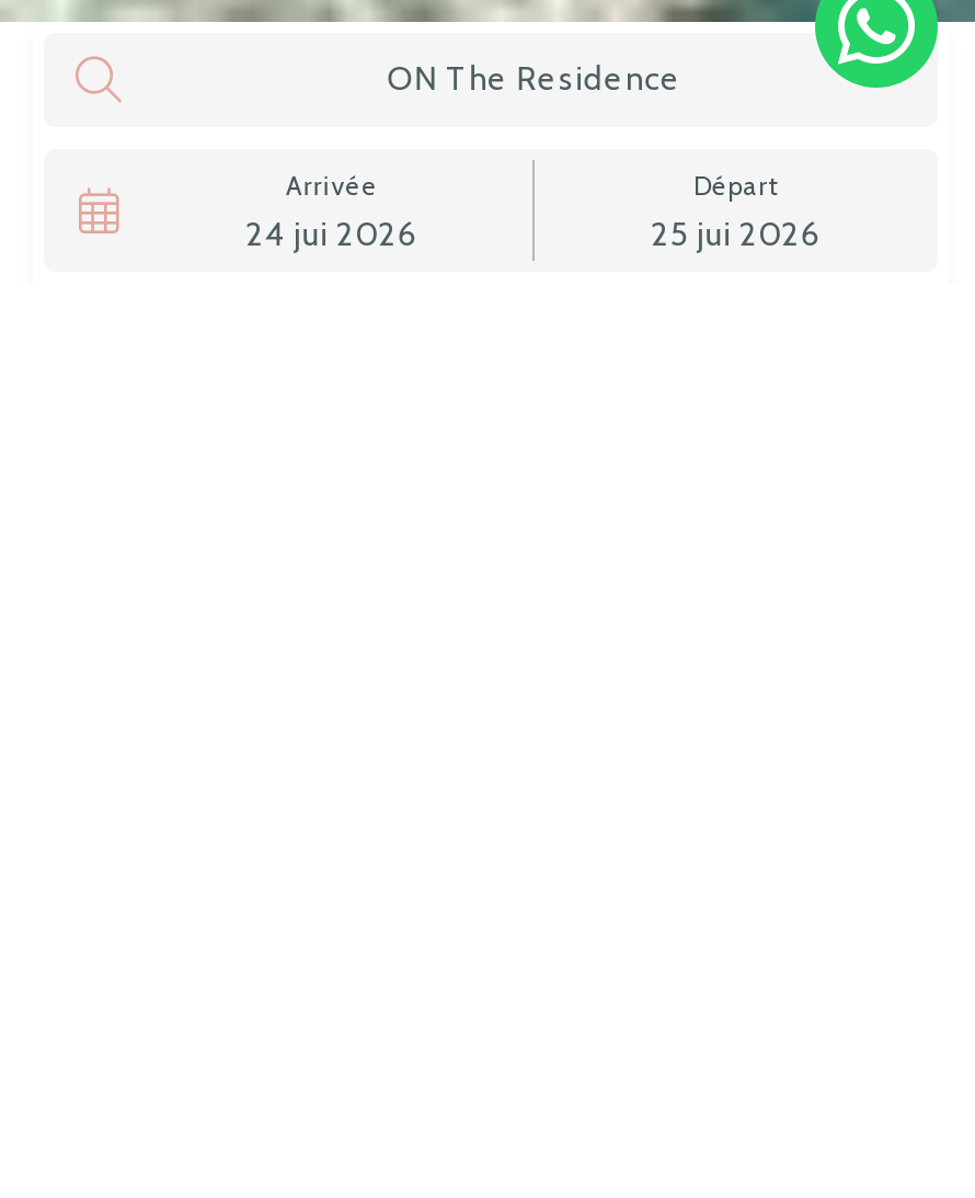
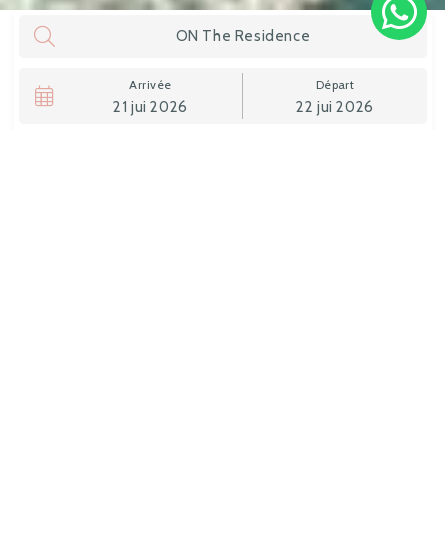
[246,215,418,254] 24 jui 2026 -> [113,98,188,116] 21 jui 2026
[651,215,821,254] 25 jui 2026 -> [296,98,374,116] 22 jui 2026

